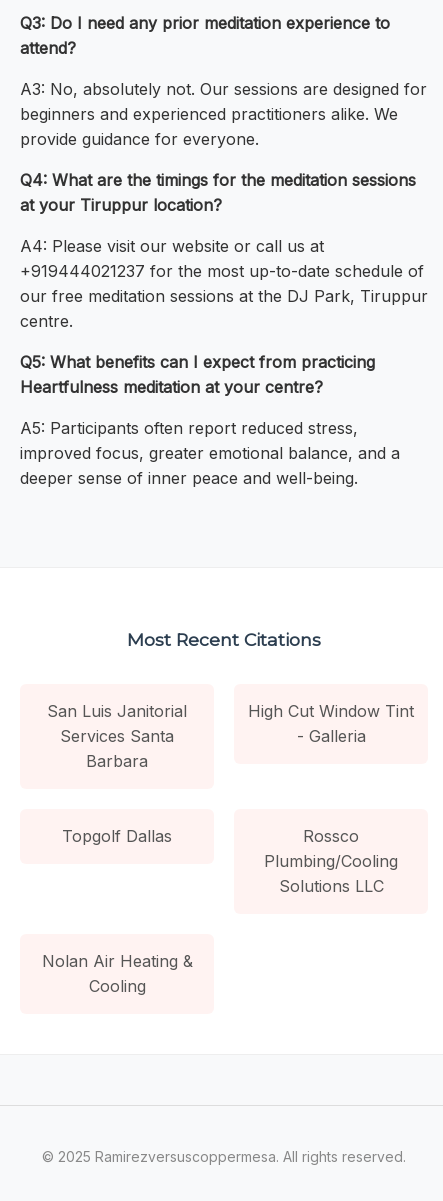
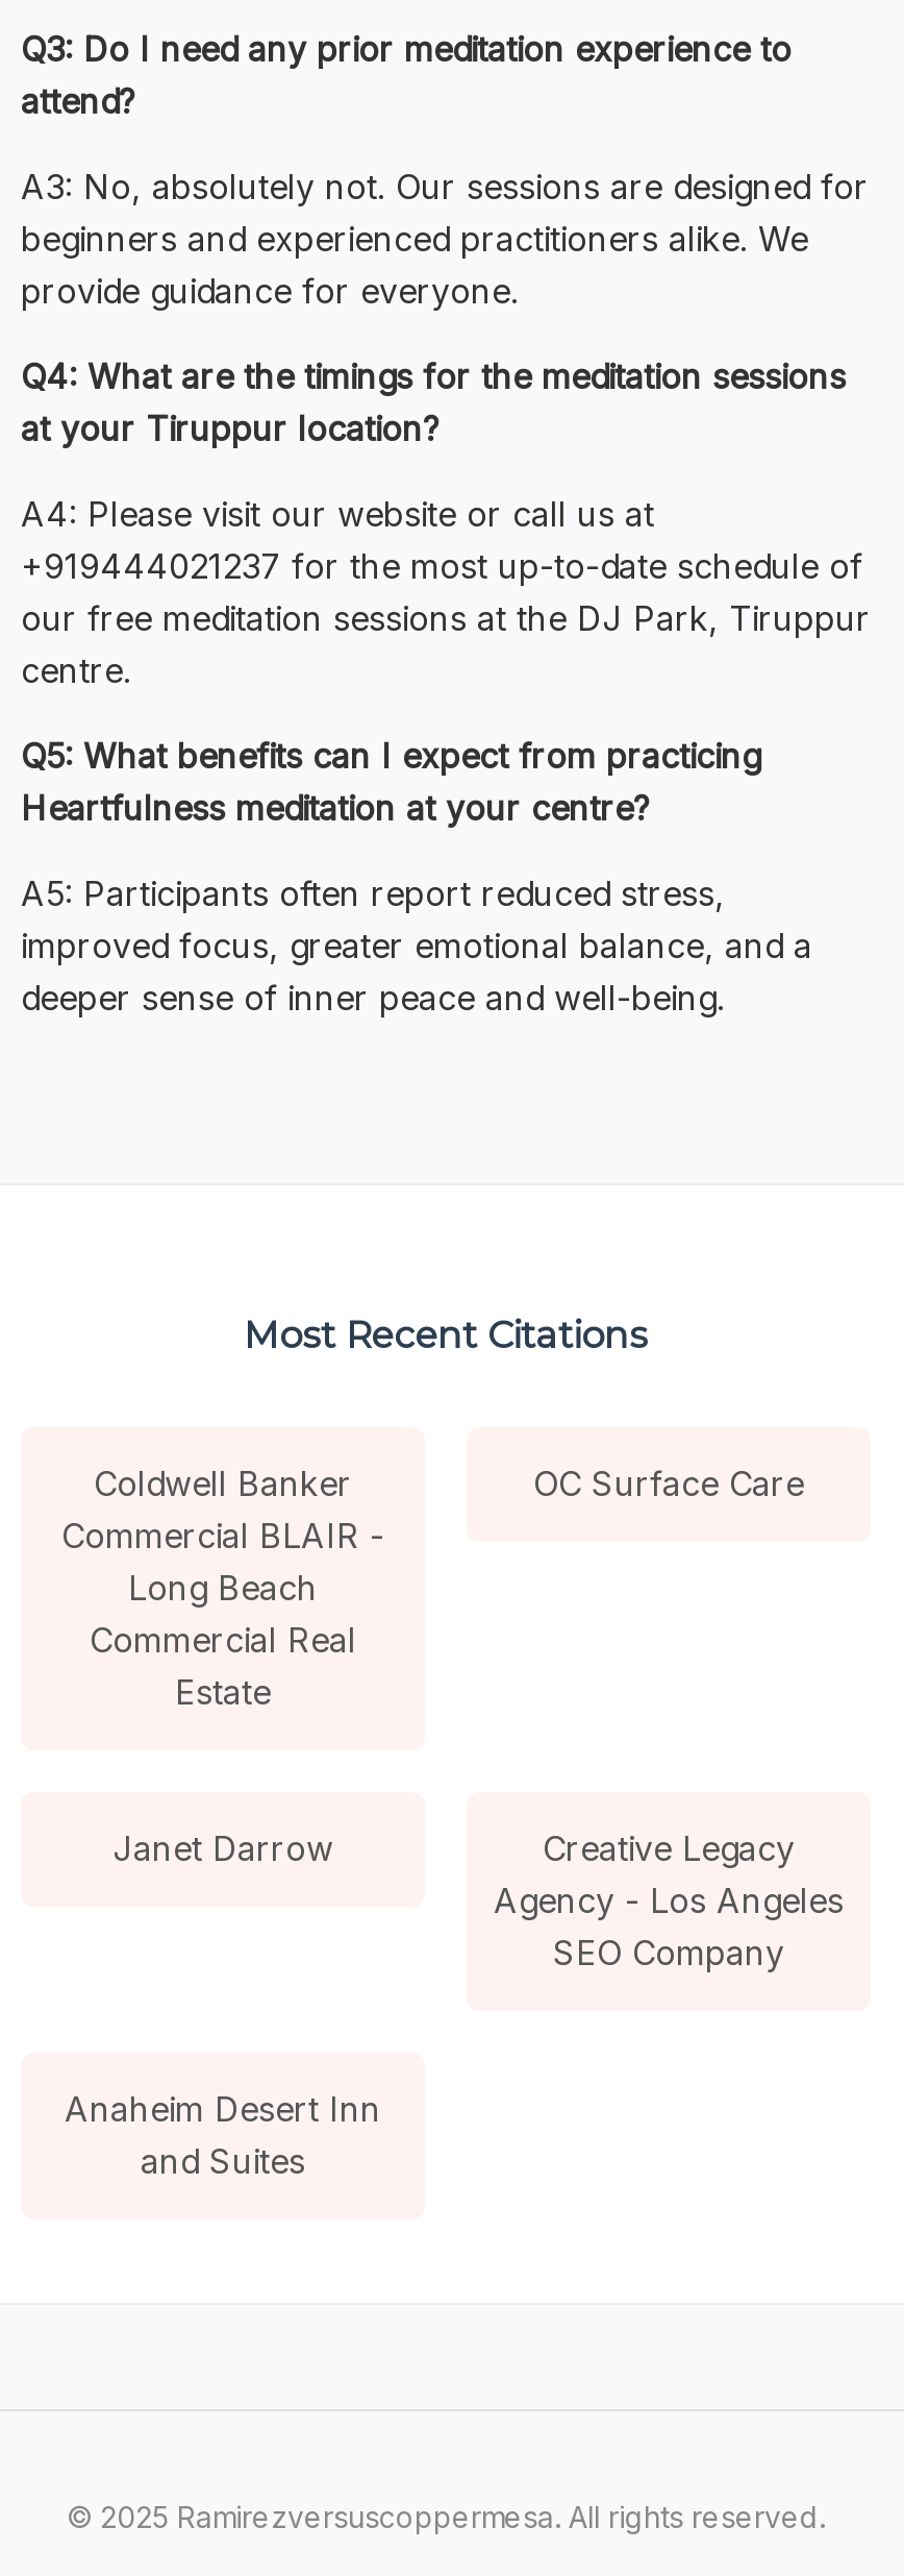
[47,701,187,771] San Luis Janitorial | Services Santa | Barbara -> [61,1462,384,1713] Coldwell Banker | Commercial BLAIR - | Long Beach | Commercial Real | Estate
[248,701,414,746] High Cut Window Tint | - Galleria -> [533,1462,804,1504] OC Surface Care
[62,826,398,896] Topgolf Dallas | Rossco | Plumbing/Cooling | Solutions LLC -> [112,1827,844,1973] Janet Darrow | Creative Legacy | Agency - Los Angeles | SEO Company
[41,951,192,996] Nolan Air Heating & | Cooling -> [65,2088,381,2182] Anaheim Desert Inn | and Suites

